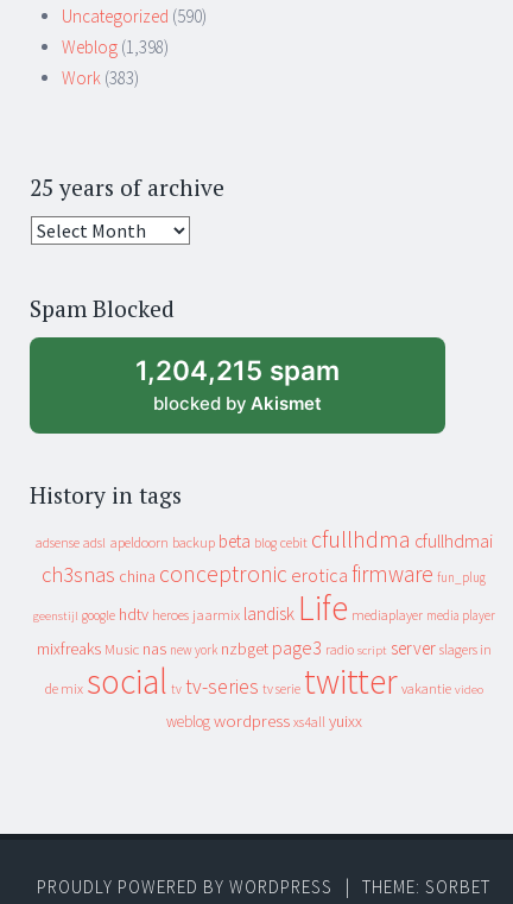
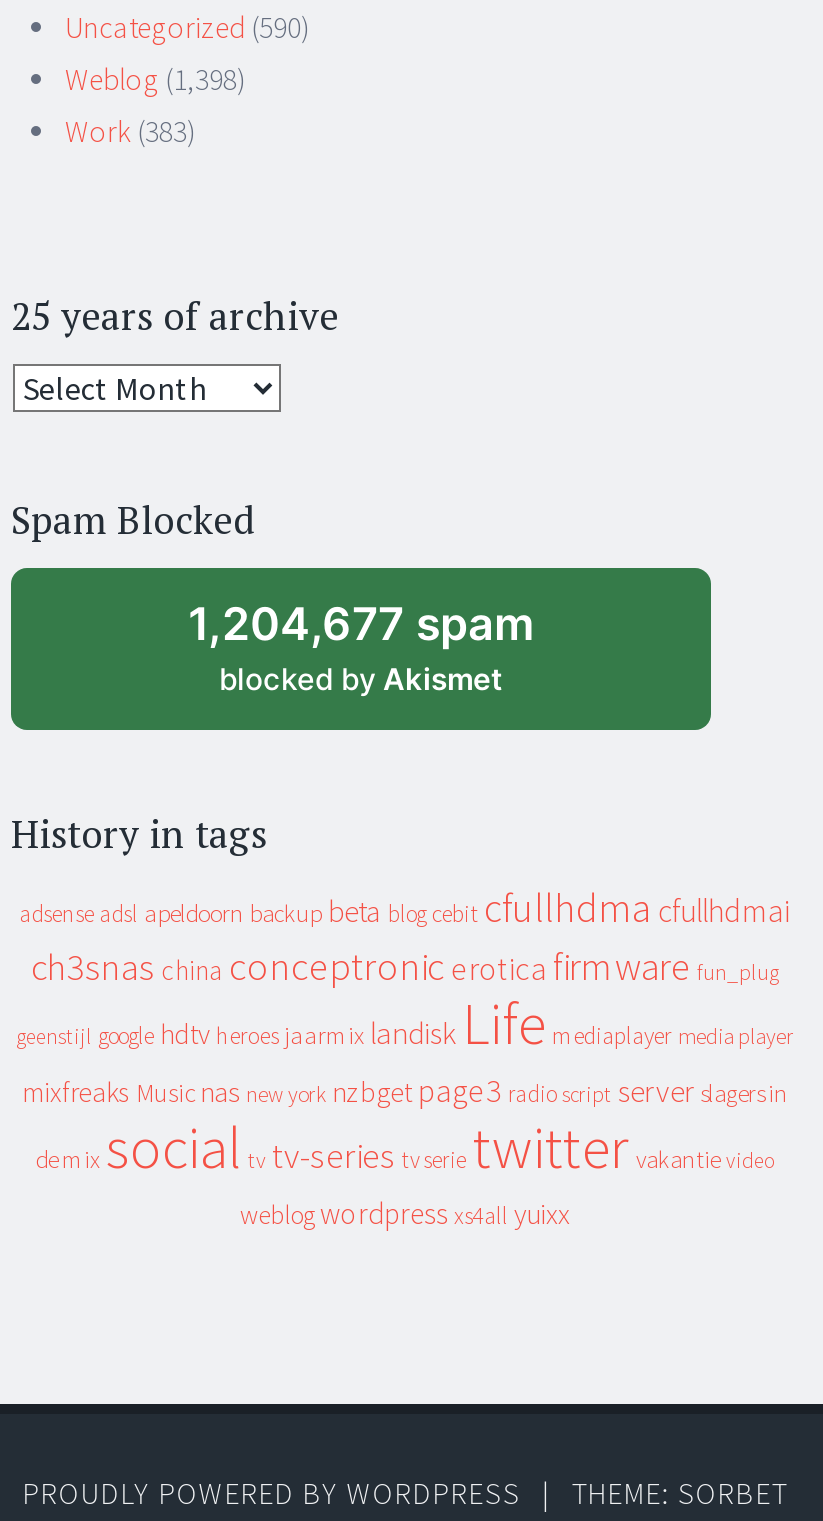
[135,354,340,386] 1,204,215 spam -> [188,596,534,650] 1,204,677 spam

